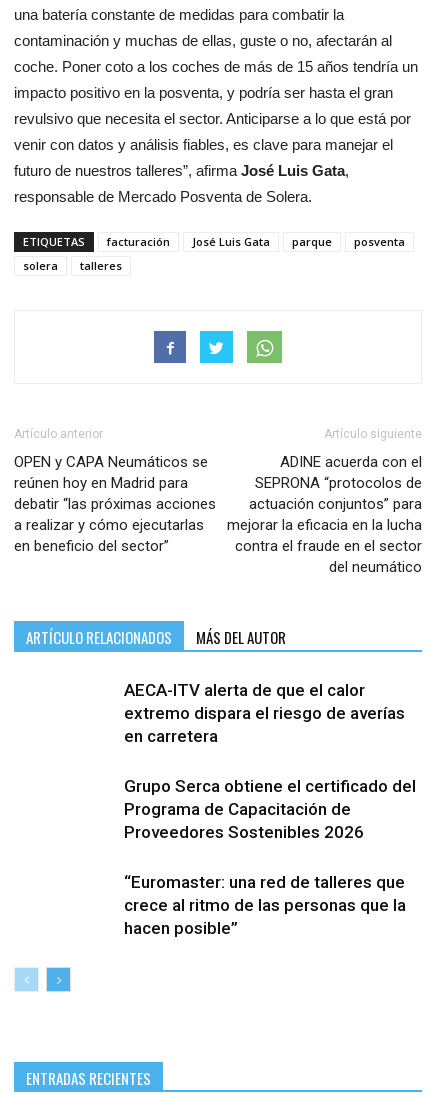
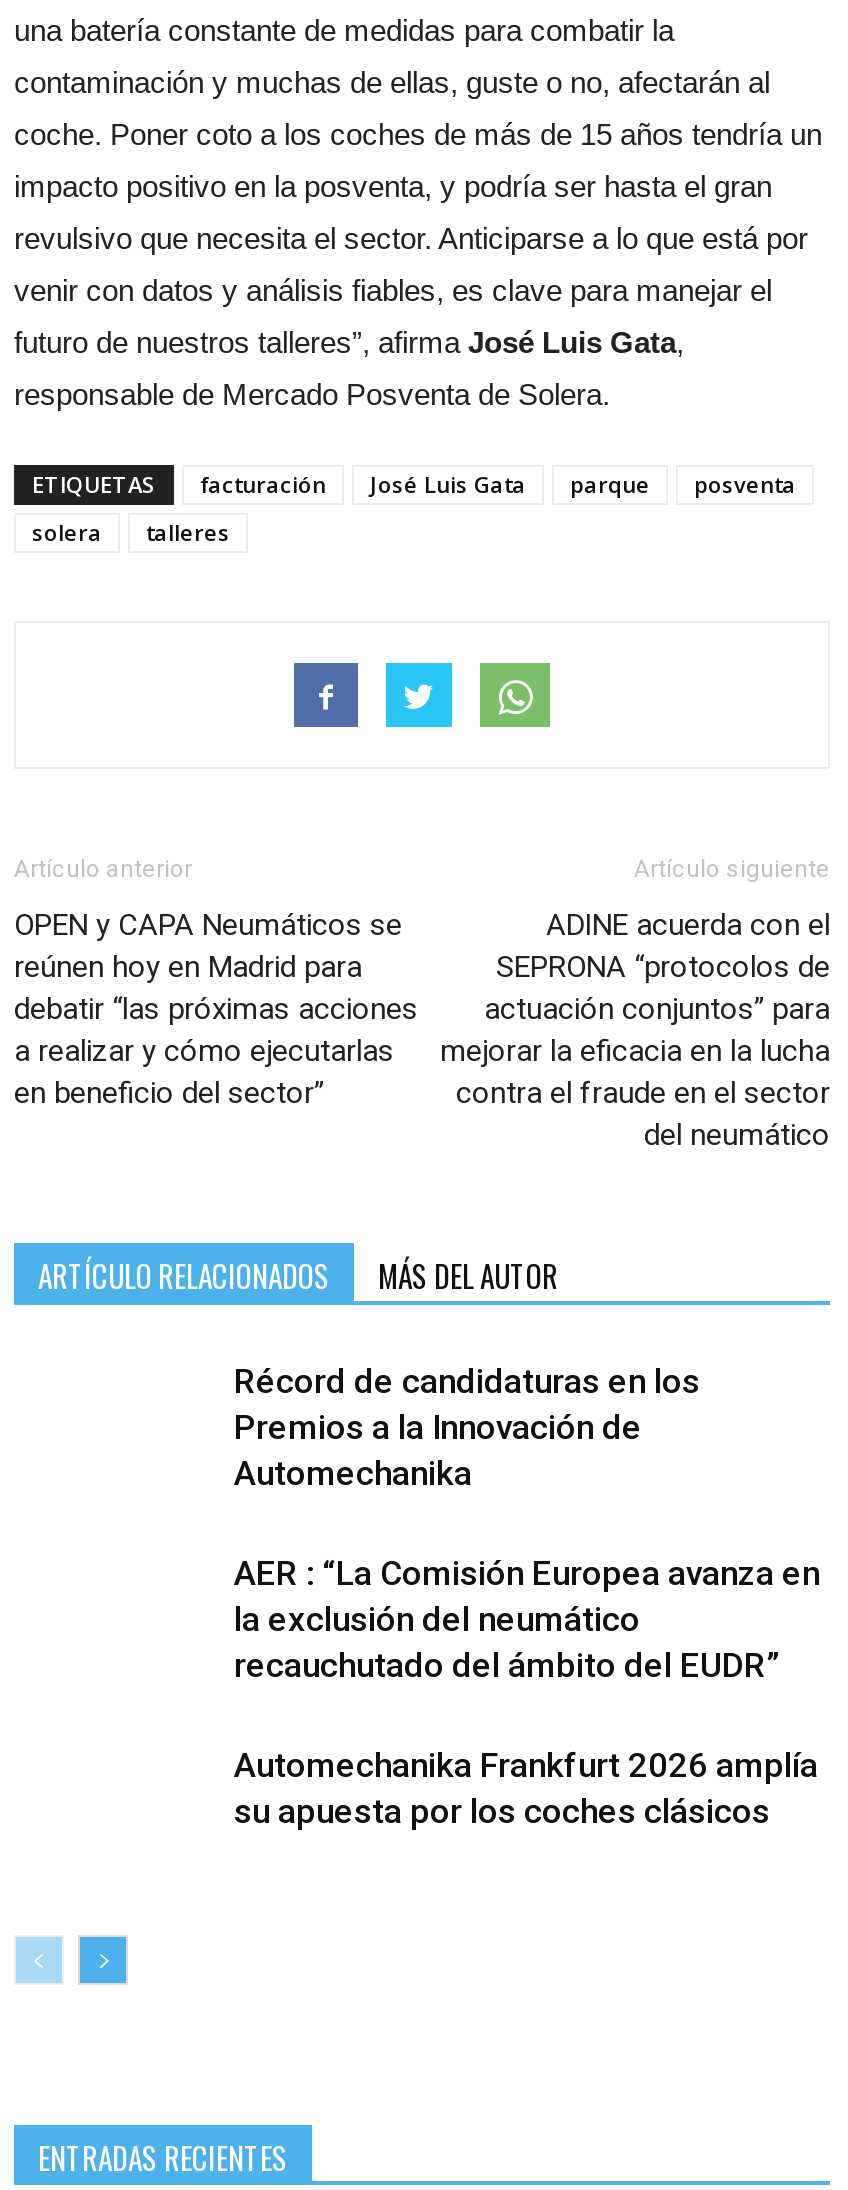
[124,680,405,746] AECA-ITV alerta de que el calor | extremo dispara el riesgo de averías | en carretera -> [234,1360,700,1492] Récord de candidaturas en los | Premios a la Innovación de | Automechanika
[124,776,416,842] Grupo Serca obtiene el certificado del | Programa de Capacitación de | Proveedores Sostenibles 2026 -> [234,1552,820,1684] AER : “La Comisión Europea avanza en | la exclusión del neumático | recauchutado del ámbito del EUDR”
[124,872,406,938] “Euromaster: una red de talleres que | crece al ritmo de las personas que la | hacen posible” -> [234,1744,818,1830] Automechanika Frankfurt 2026 amplía | su apuesta por los coches clásicos

